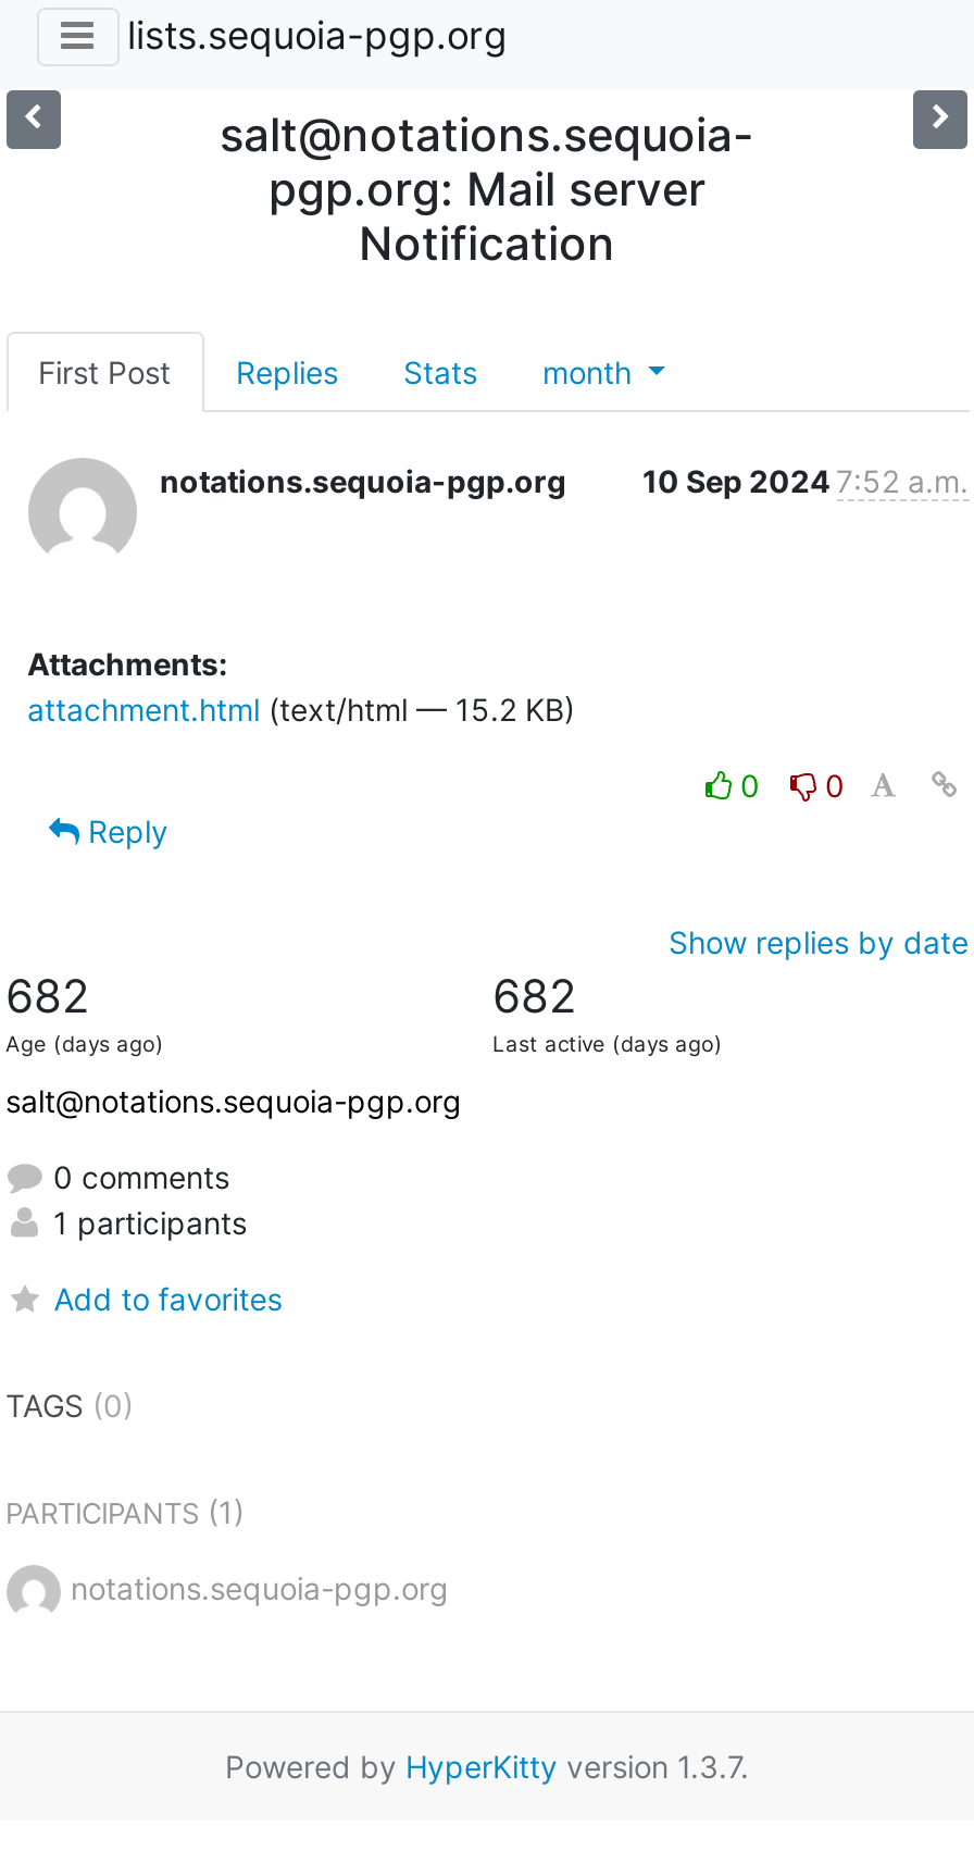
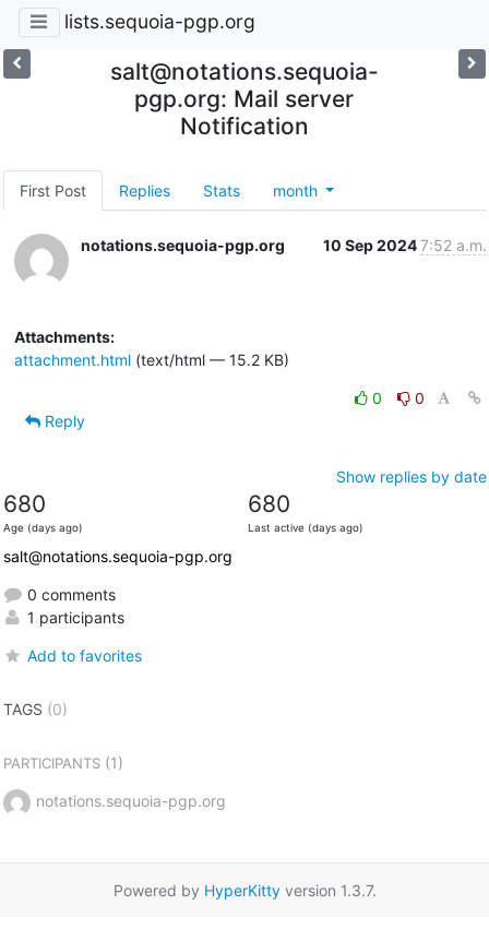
[5,969,90,1023] 682 -> [3,490,45,517] 680
[492,969,577,1023] 682 -> [247,490,290,517] 680

